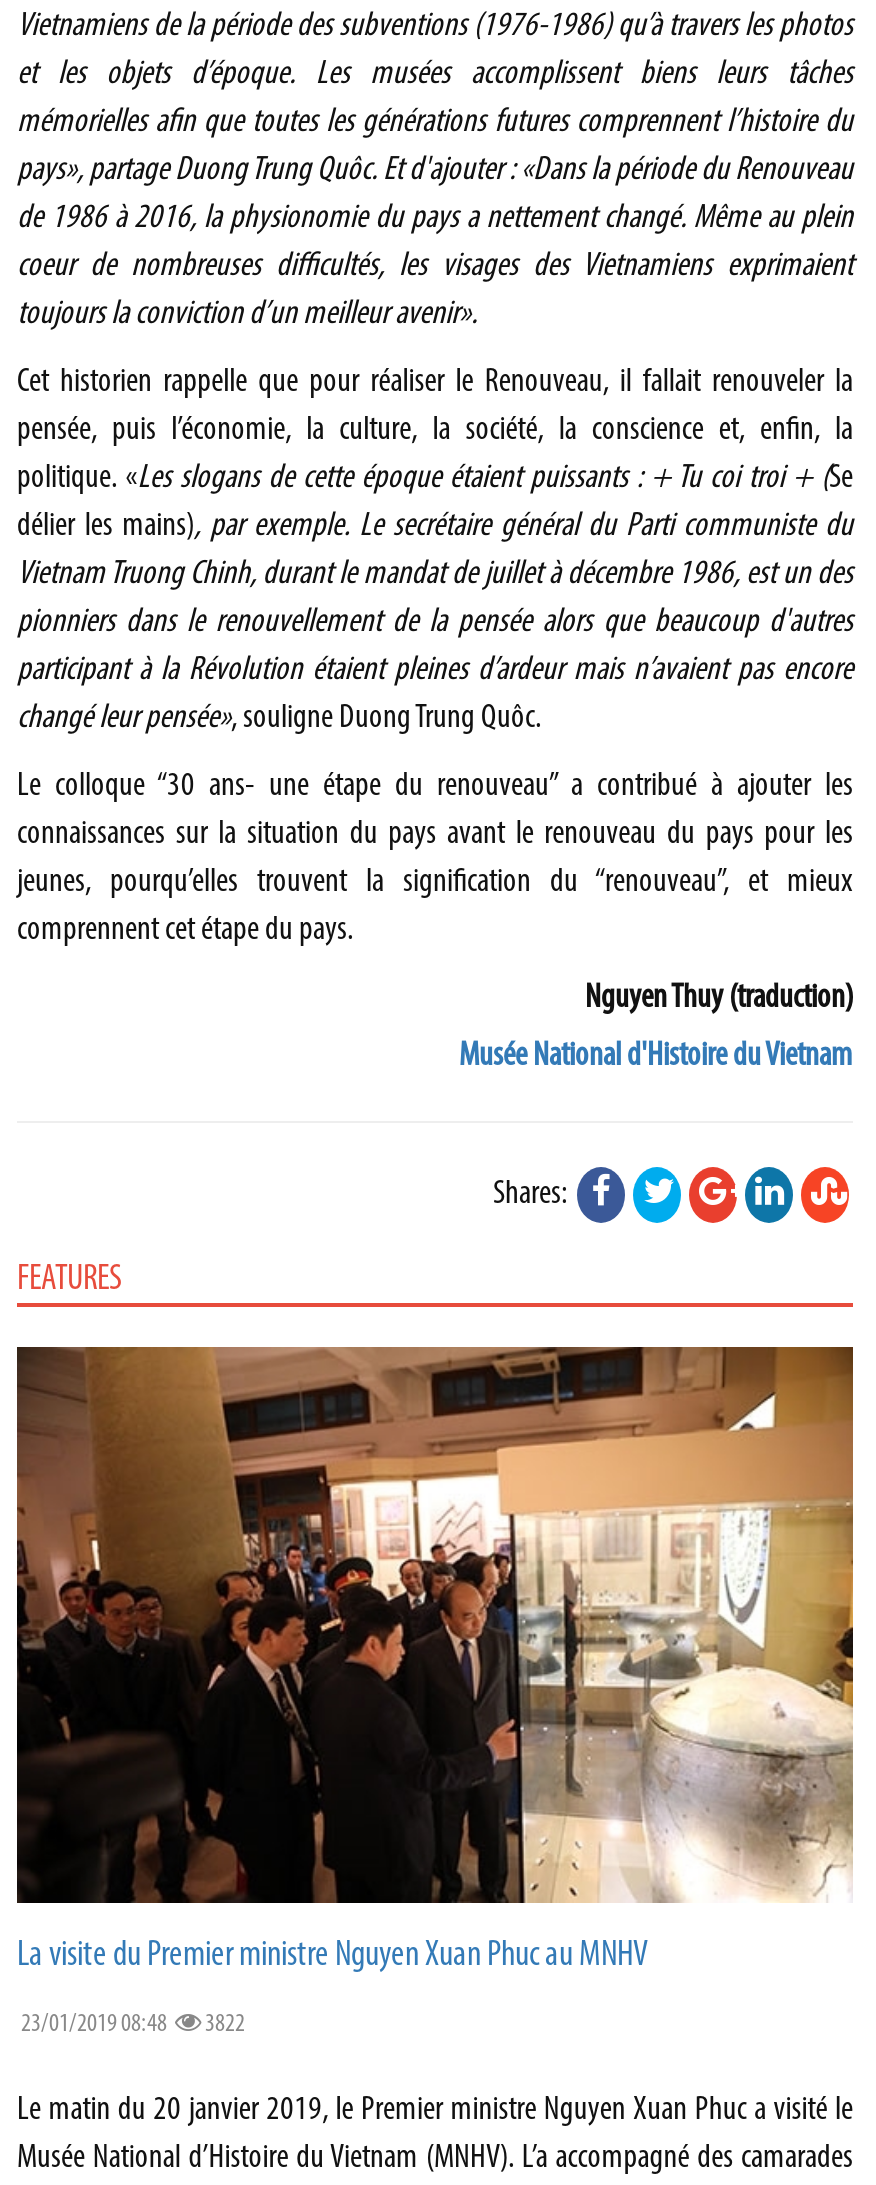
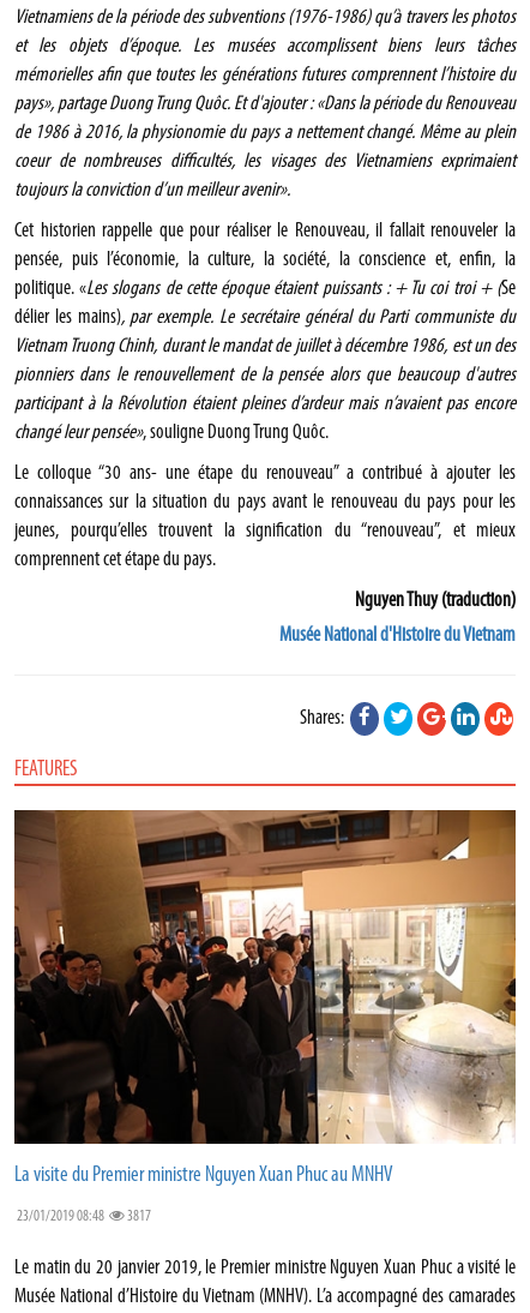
[21,2011,245,2037] 23/01/2019 08:48 3822 -> [17,1209,151,1224] 23/01/2019 08:48 3817

